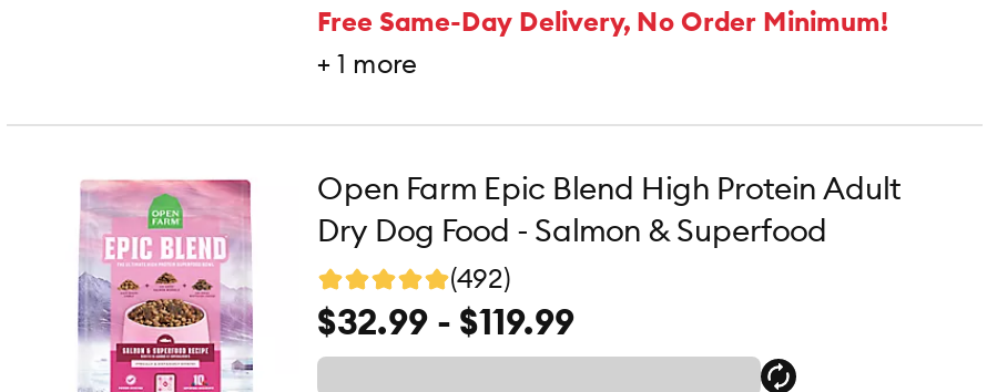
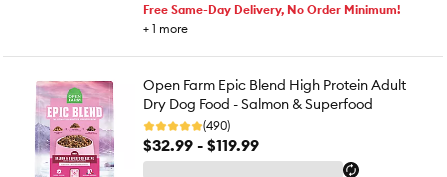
[450,262,510,295] (492) -> [203,118,230,133] (490)

